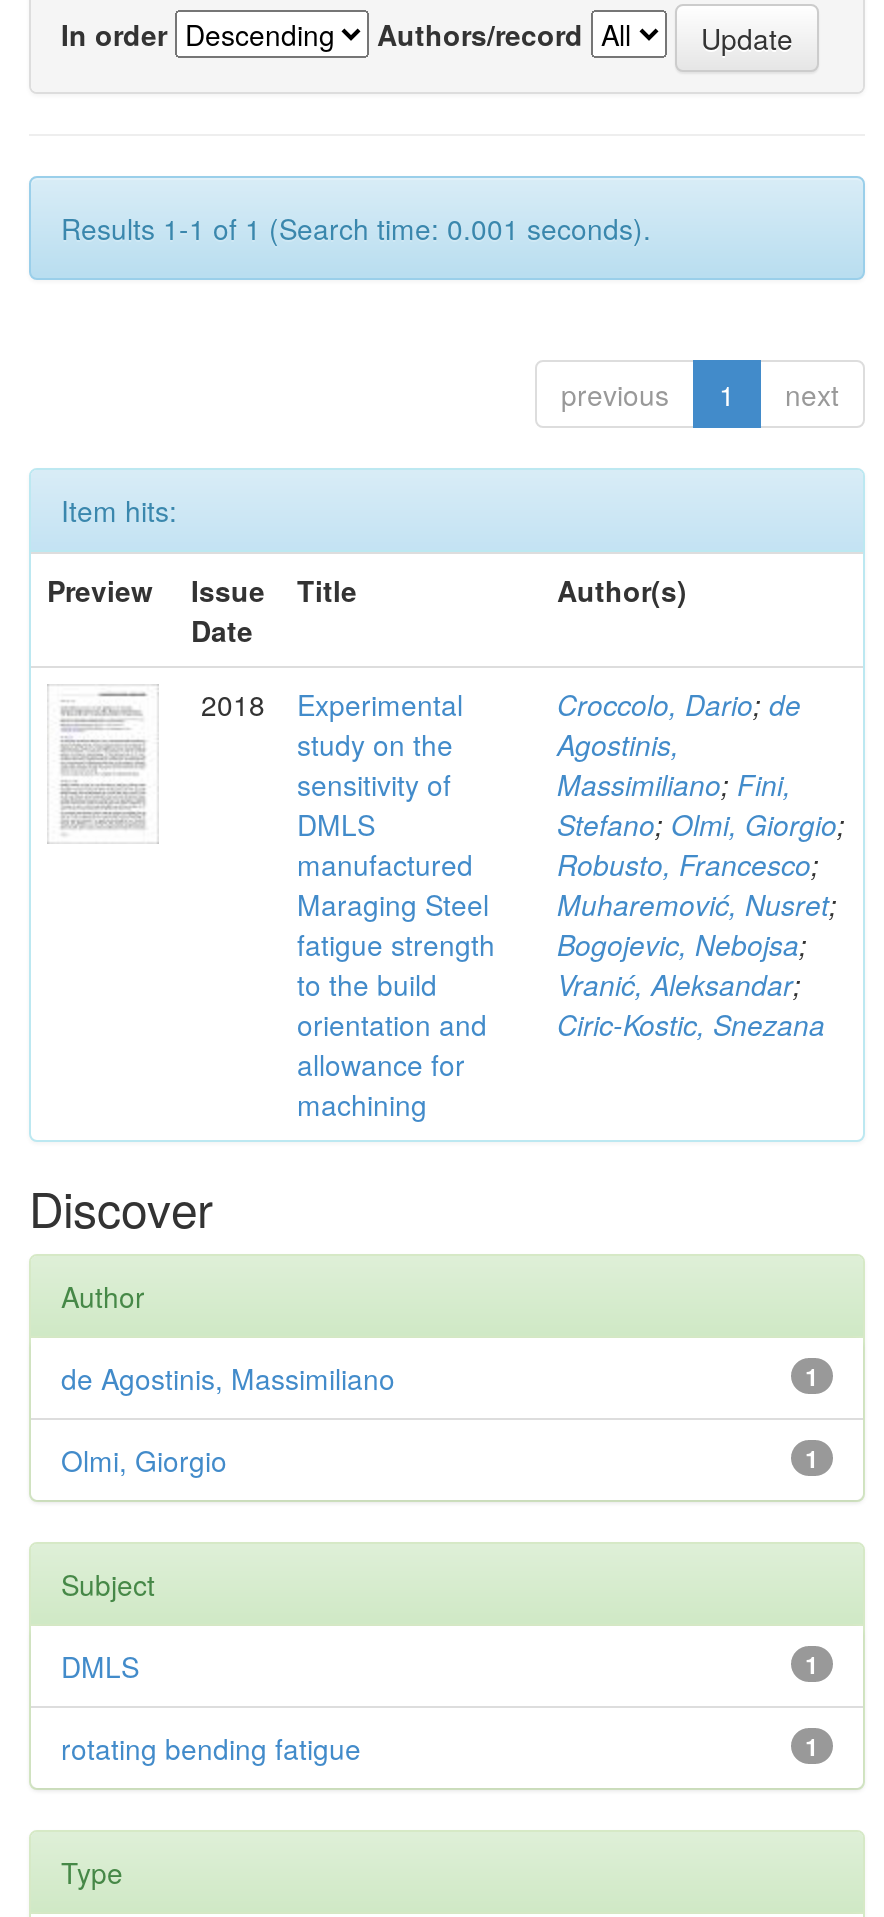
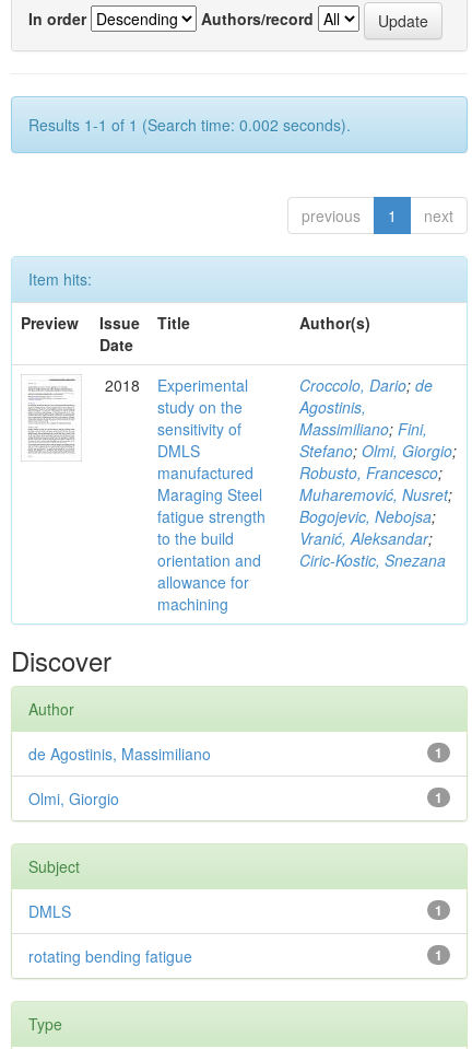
[61,208,651,248] Results 1-1 of 1 (Search time: 0.001 seconds). -> [28,114,351,136] Results 1-1 of 1 (Search time: 0.002 seconds).

